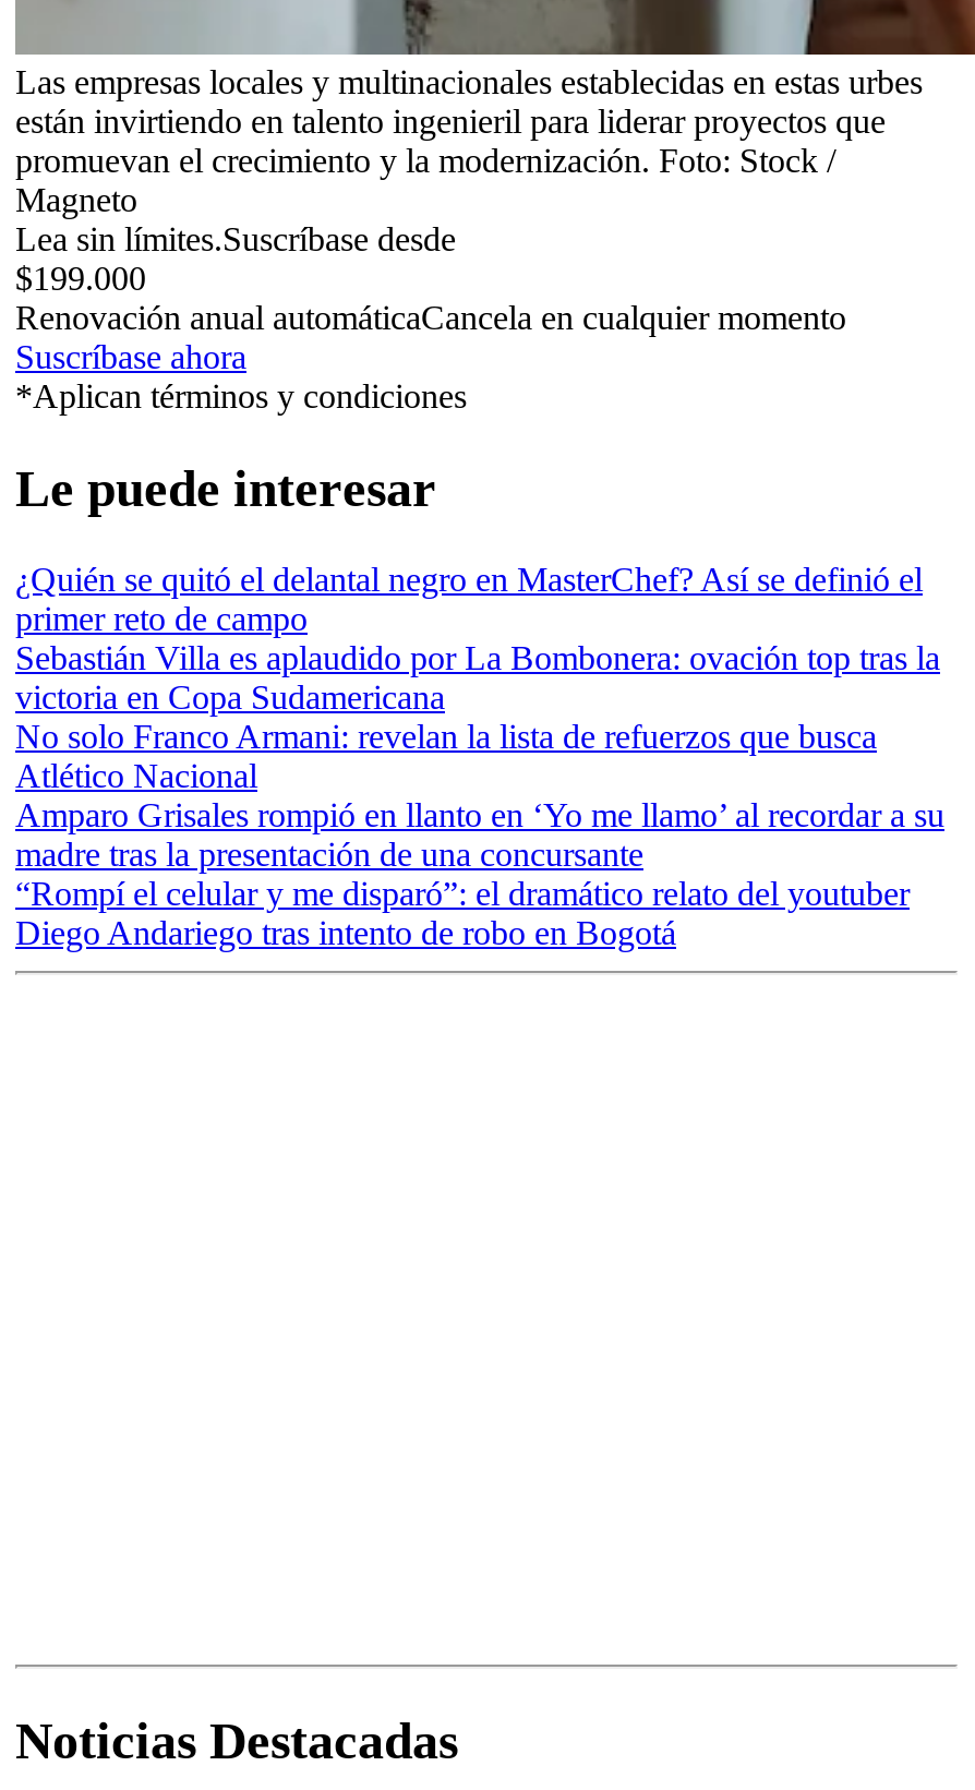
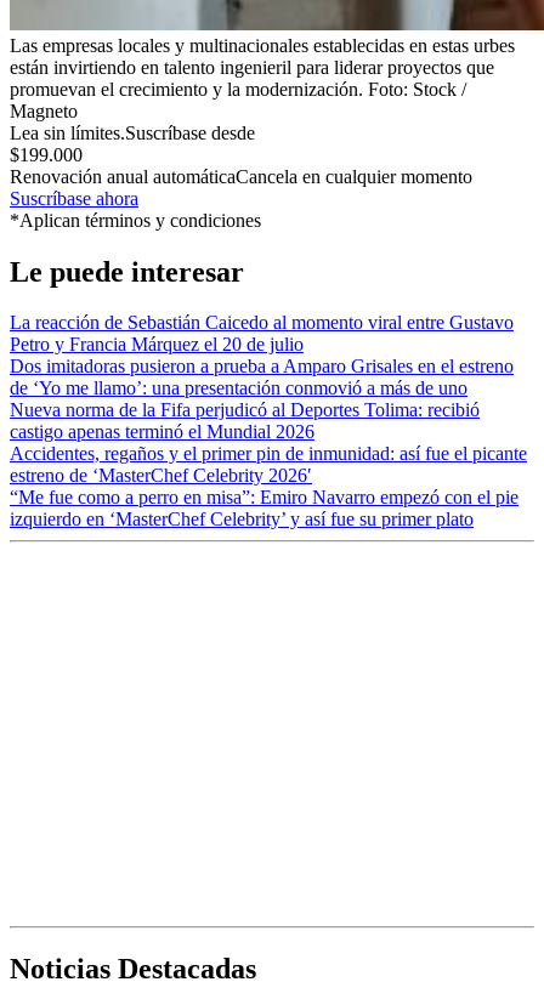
[15,562,944,952] ¿Quién se quitó el delantal negro en MasterChef? Así se definió el | primer reto de campo | Sebastián Villa es aplaudido por La Bombonera: ovación top tras la | victoria en Copa Sudamericana | No solo Franco Armani: revelan la lista de refuerzos que busca | Atlético Nacional | Amparo Grisales rompió en llanto en ‘Yo me llamo’ al recordar a su | madre tras la presentación de una concursante | “Rompí el celular y me disparó”: el dramático relato del youtuber | Diego Andariego tras intento de robo en Bogotá -> [10,312,527,530] La reacción de Sebastián Caicedo al momento viral entre Gustavo | Petro y Francia Márquez el 20 de julio | Dos imitadoras pusieron a prueba a Amparo Grisales en el estreno | de ‘Yo me llamo’: una presentación conmovió a más de uno | Nueva norma de la Fifa perjudicó al Deportes Tolima: recibió | castigo apenas terminó el Mundial 2026 | Accidentes, regaños y el primer pin de inmunidad: así fue el picante | estreno de ‘MasterChef Celebrity 2026′ | “Me fue como a perro en misa”: Emiro Navarro empezó con el pie | izquierdo en ‘MasterChef Celebrity’ y así fue su primer plato

